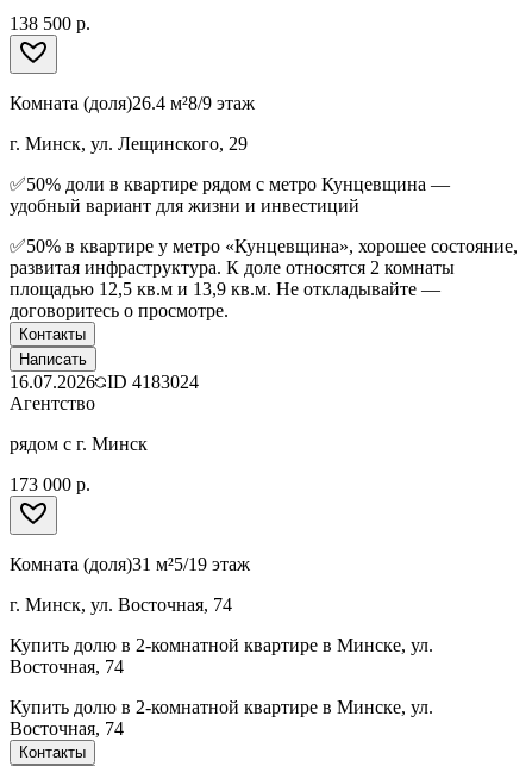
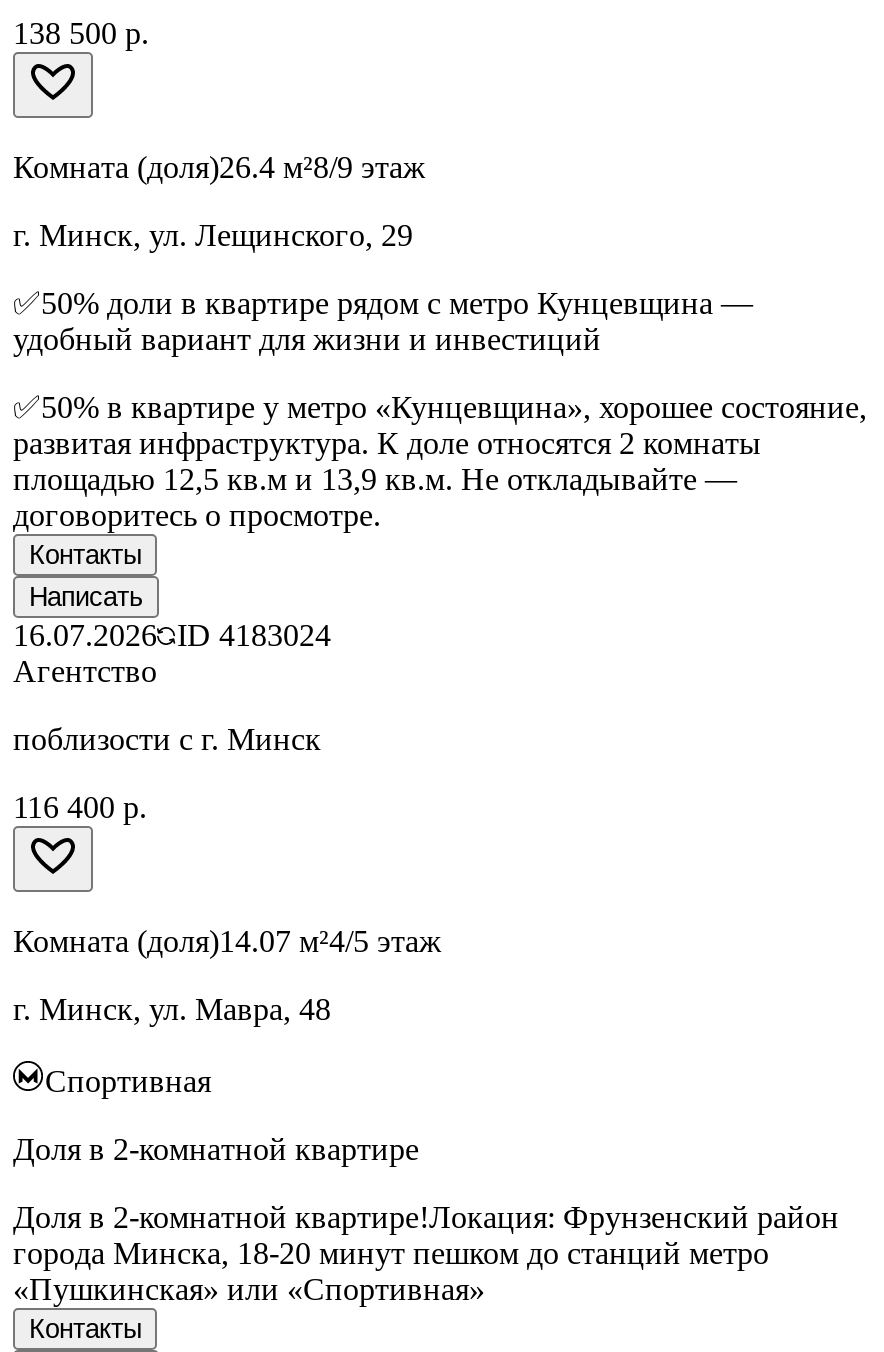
[10,434,148,495] рядом с г. Минск | 173 000 р. -> [13,723,321,825] поблизости с г. Минск | 116 400 р.
[10,554,433,739] Комната (доля)31 м²5/19 этаж | г. Минск, ул. Восточная, 74 | Купить долю в 2-комнатной квартире в Минске, ул. | Восточная, 74 | Купить долю в 2-комнатной квартире в Минске, ул. | Восточная, 74 -> [13,925,839,1307] Комната (доля)14.07 м²4/5 этаж | г. Минск, ул. Мавра, 48 | Спортивная | Доля в 2-комнатной квартире | Доля в 2-комнатной квартире!Локация: Фрунзенский район | города Минска, 18-20 минут пешком до станций метро | «Пушкинская» или «Спортивная»

